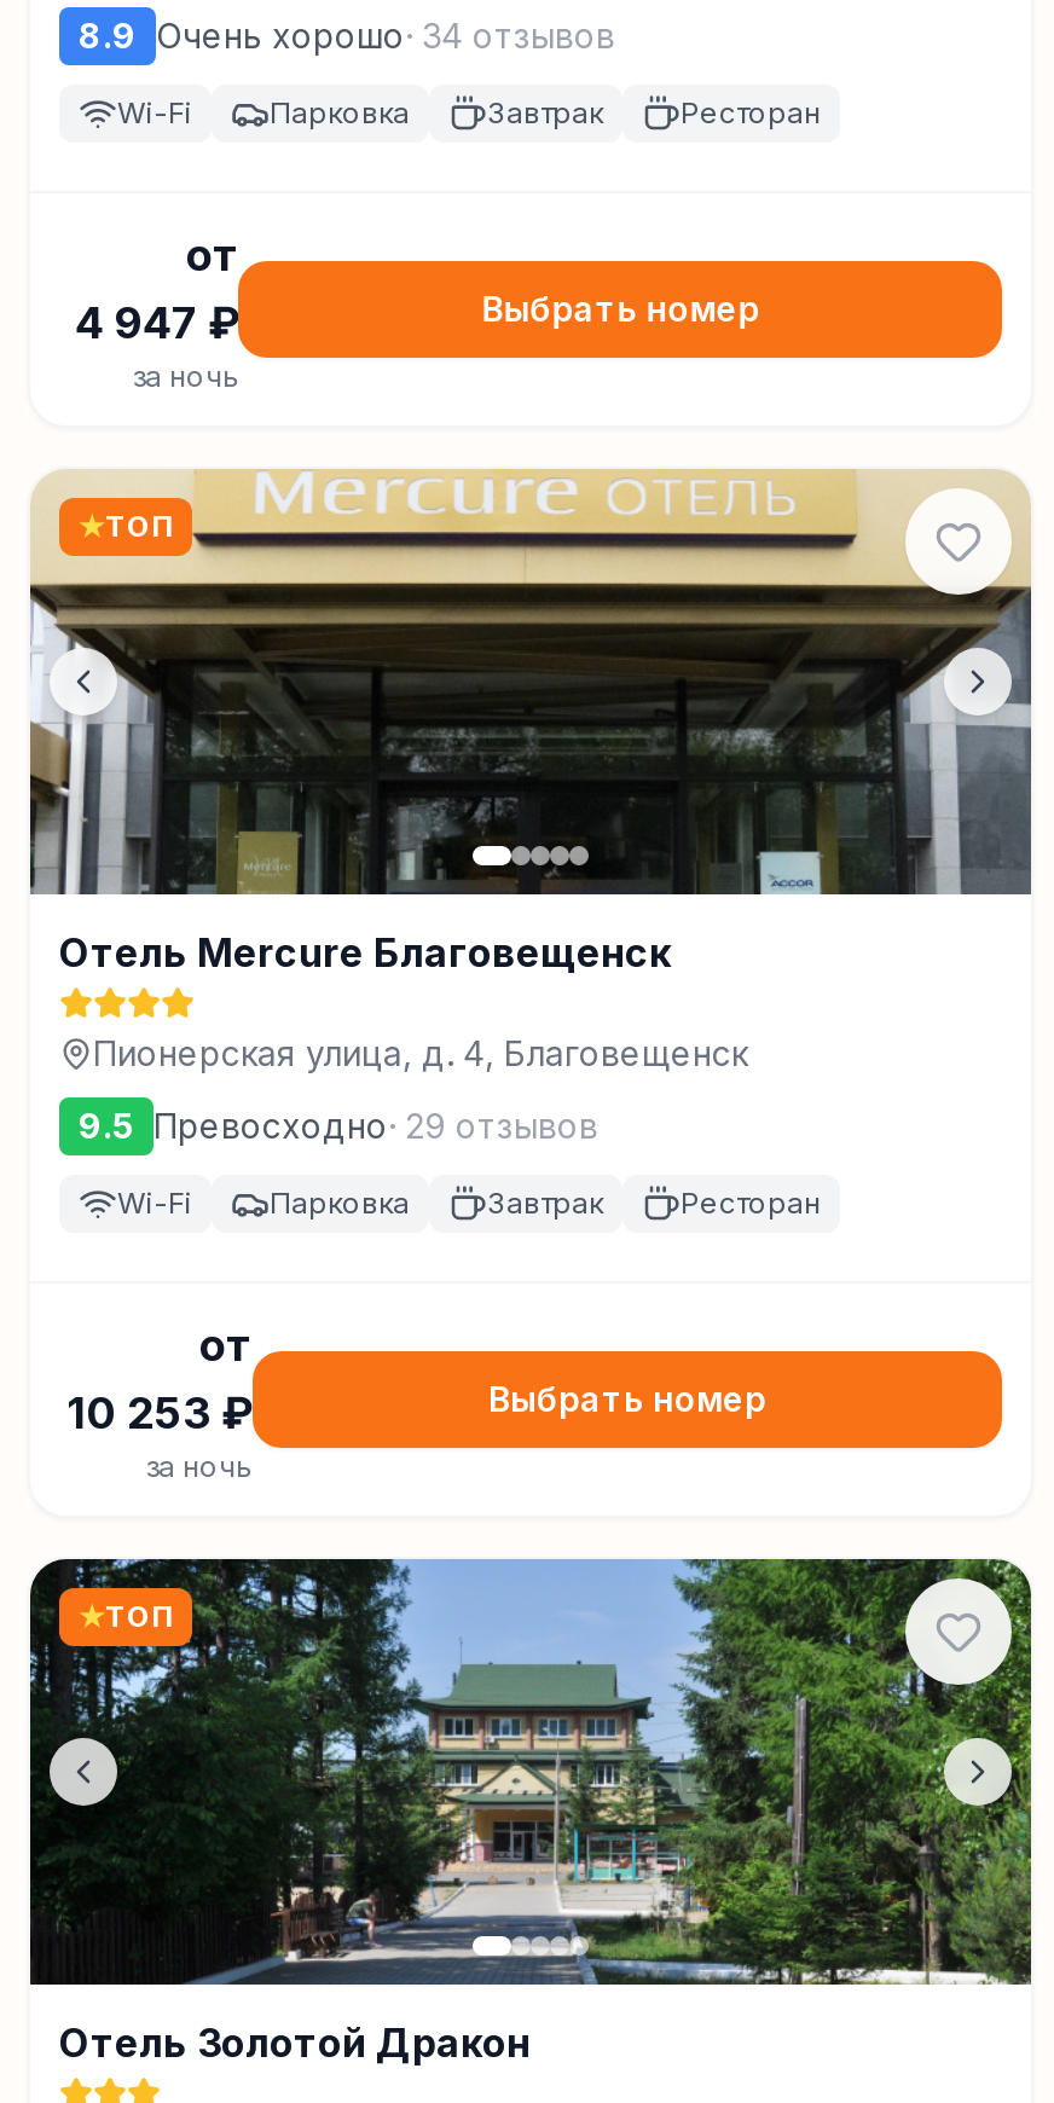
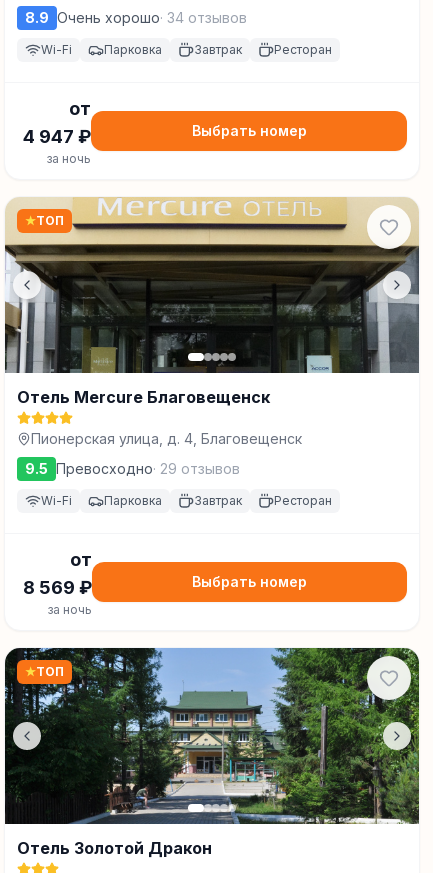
[66,1387,253,1438] 10 253 ₽ -> [23,577,92,598] 8 569 ₽

